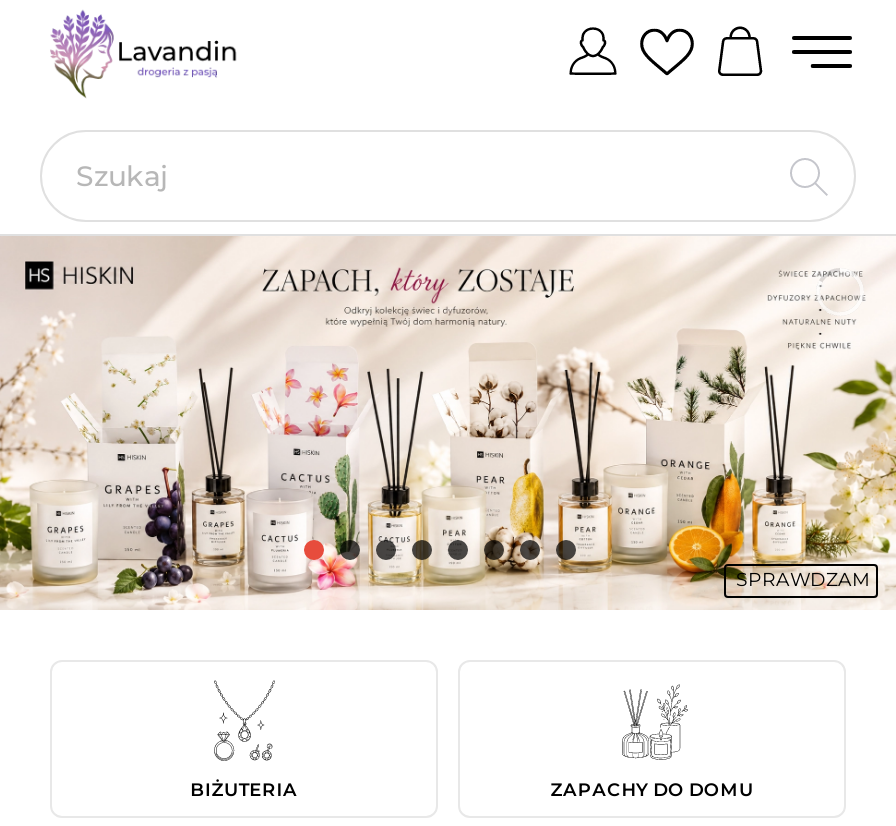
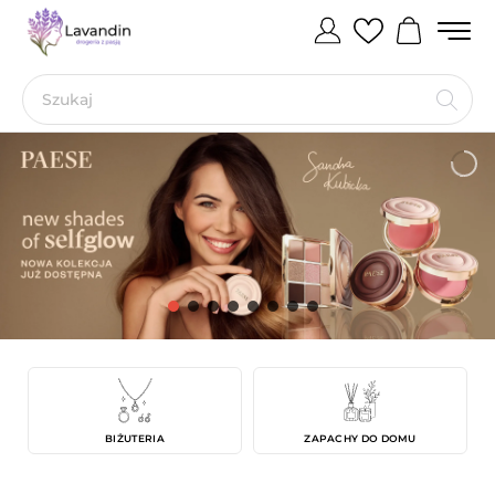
[6,236,890,610] [image] -> [3,132,492,340] [image]
[736,569,870,591] SPRAWDZAM -> none

